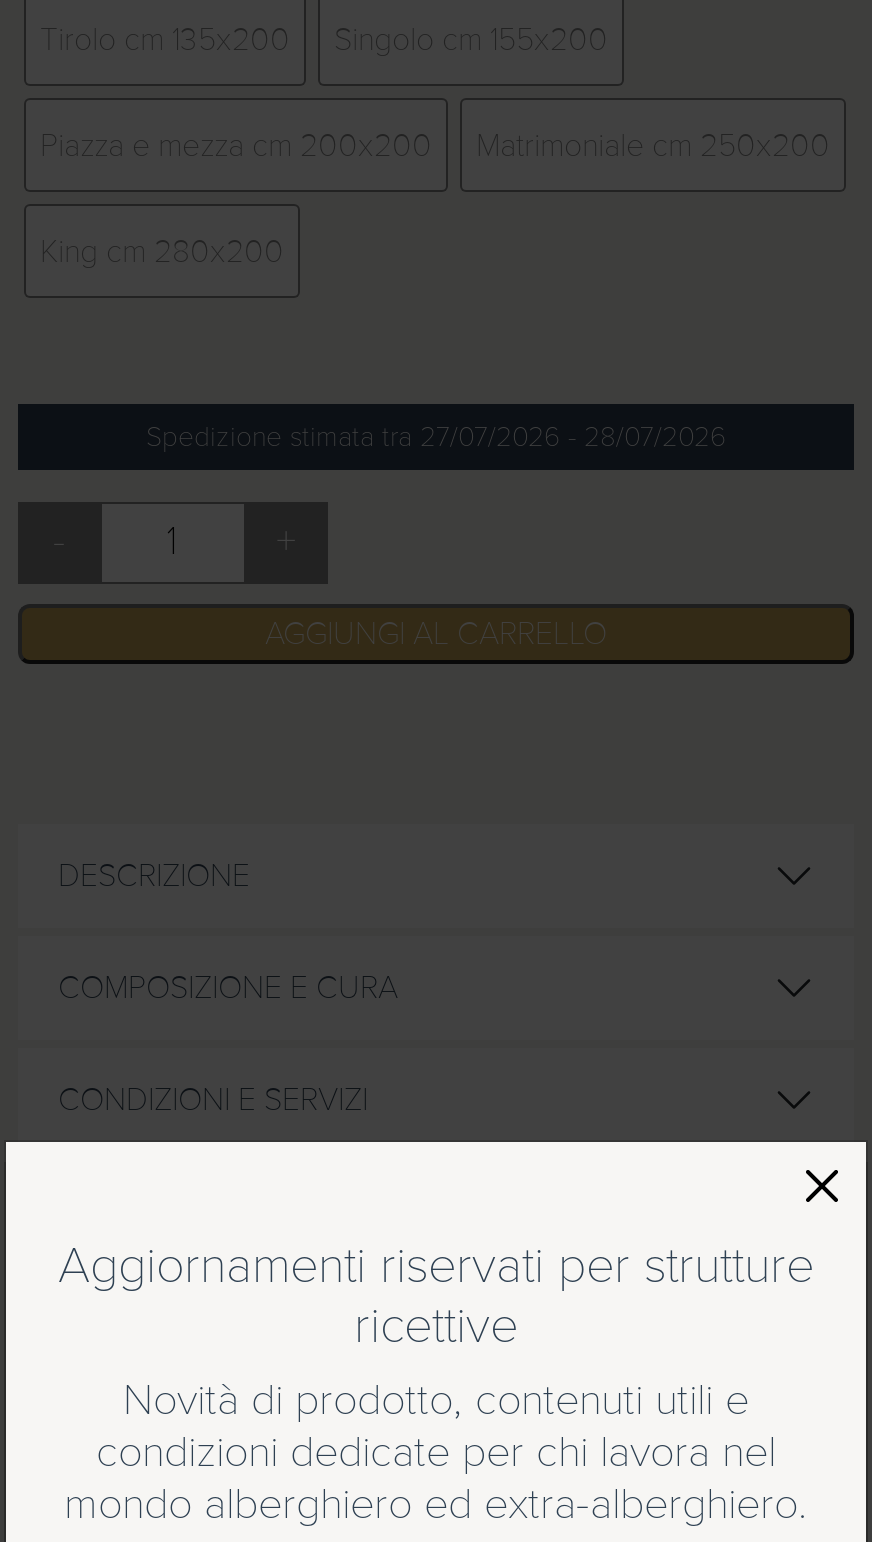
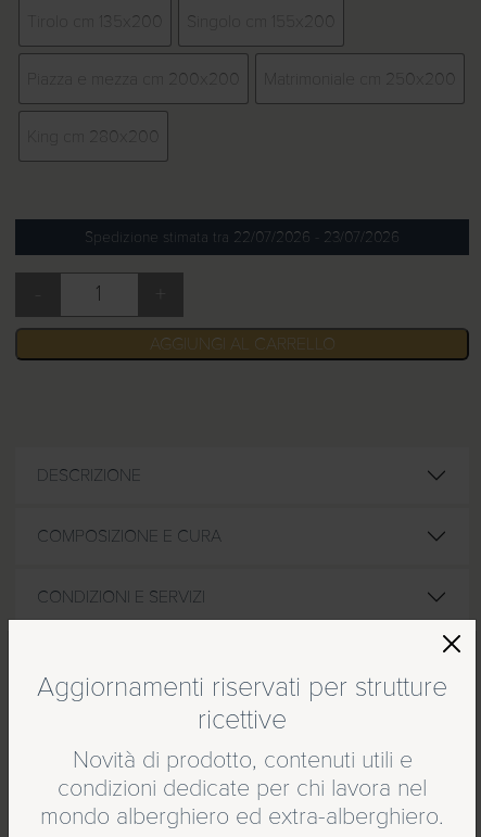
[146,420,726,454] Spedizione stimata tra 27/07/2026 - 28/07/2026 -> [85,228,400,246] Spedizione stimata tra 22/07/2026 - 23/07/2026

